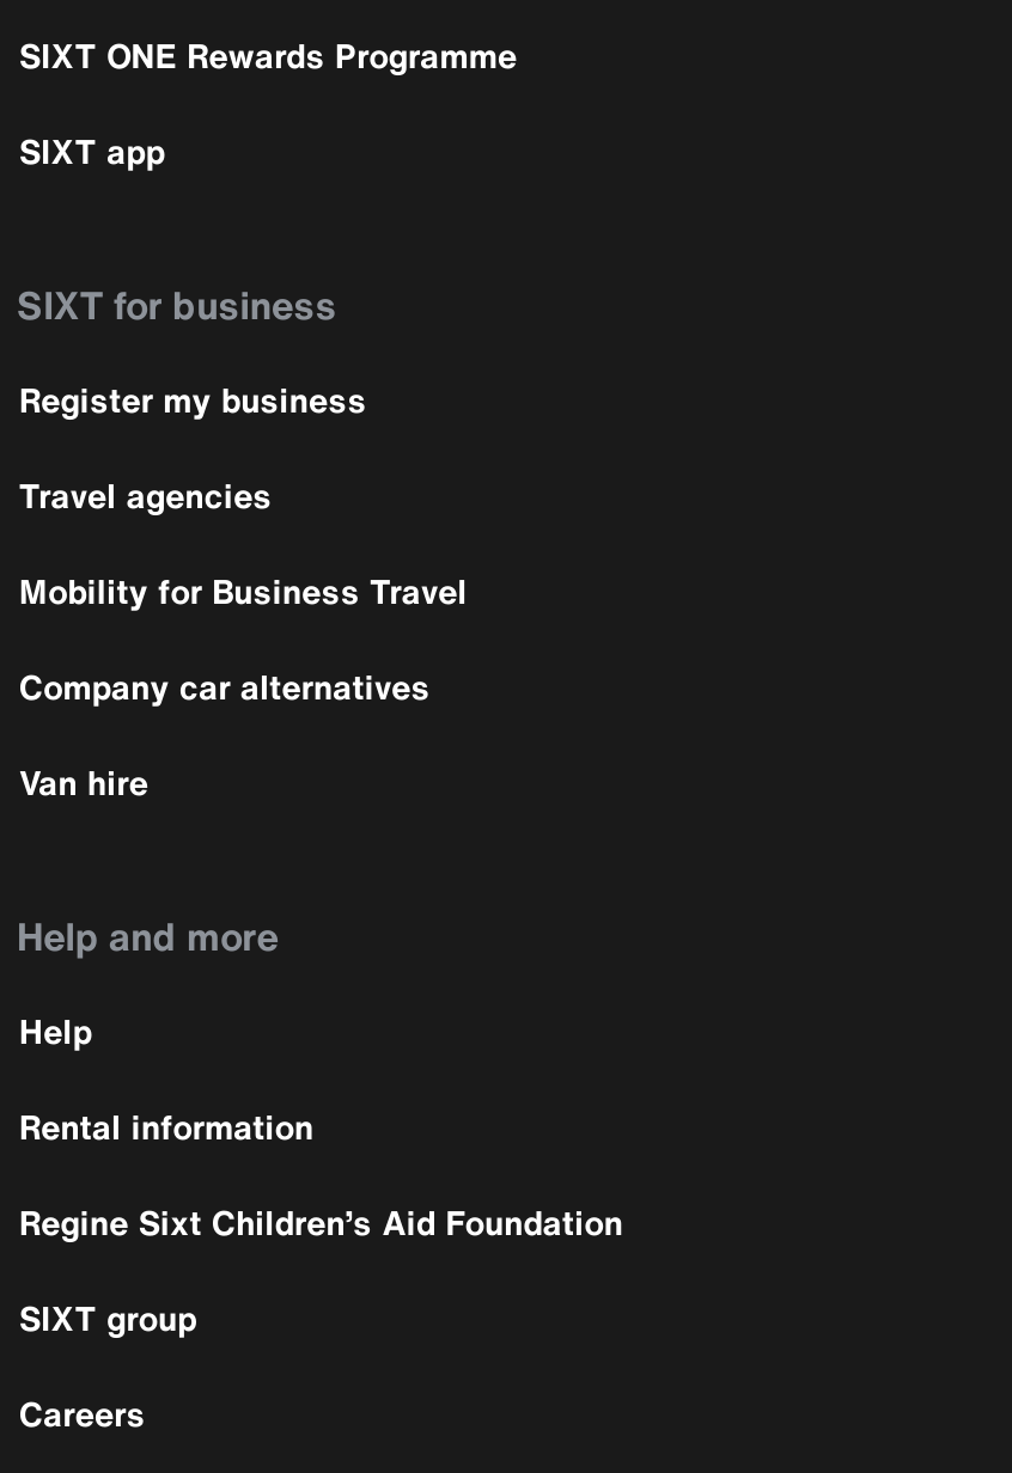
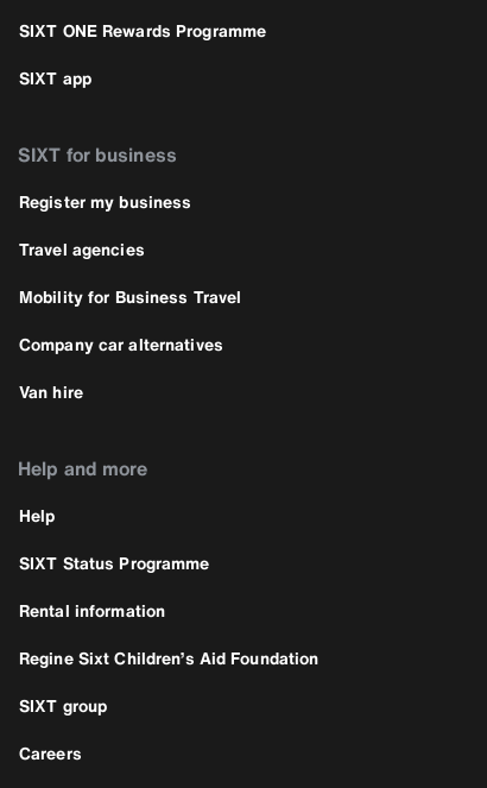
none -> [19,550,210,575] SIXT Status Programme

